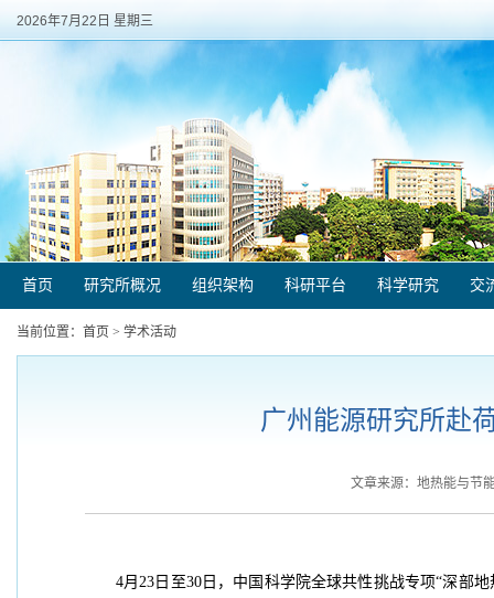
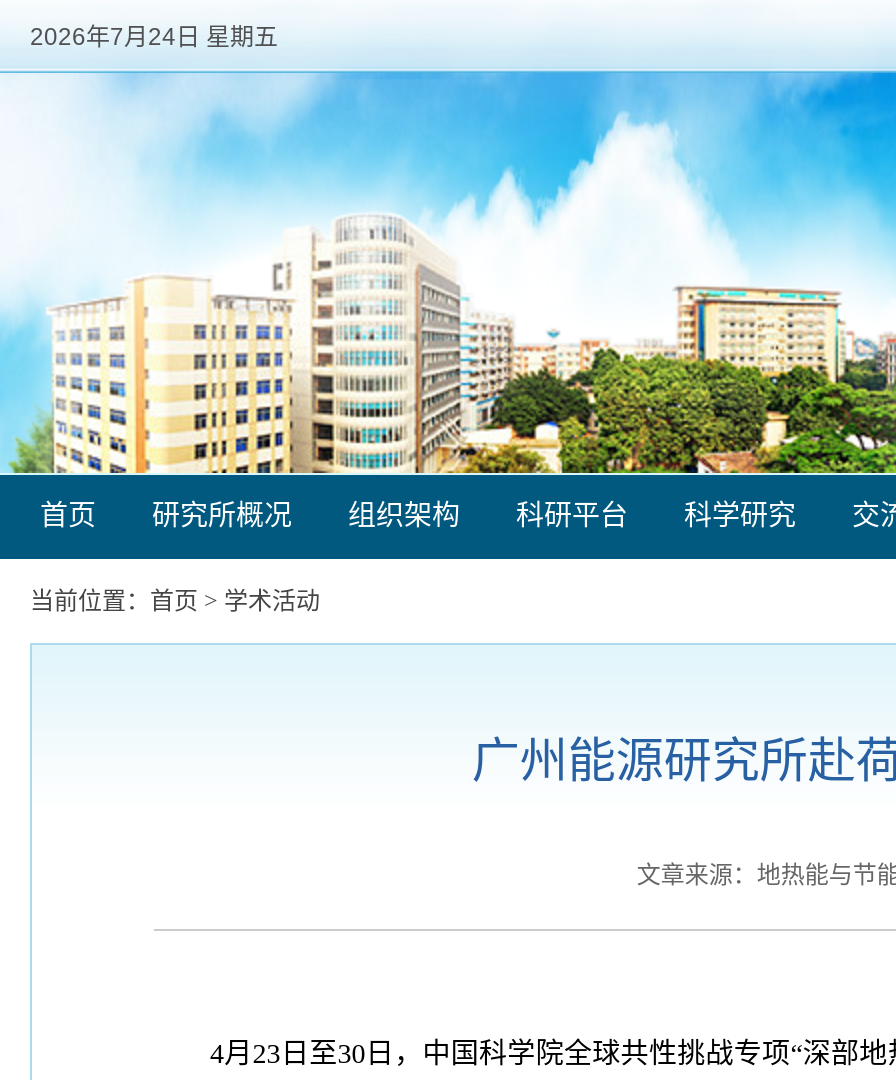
[17,13,153,29] 2026年7月22日 星期三 -> [30,23,278,51] 2026年7月24日 星期五

